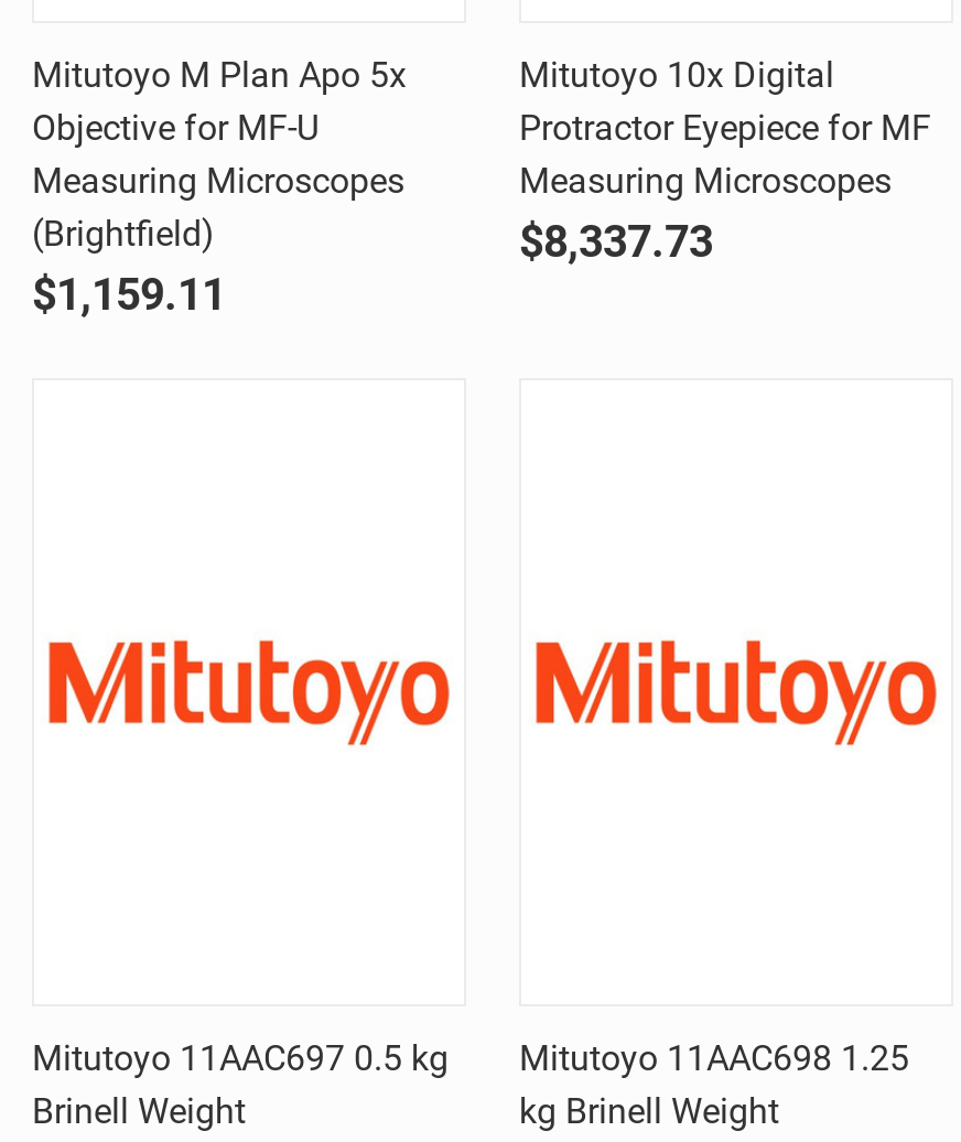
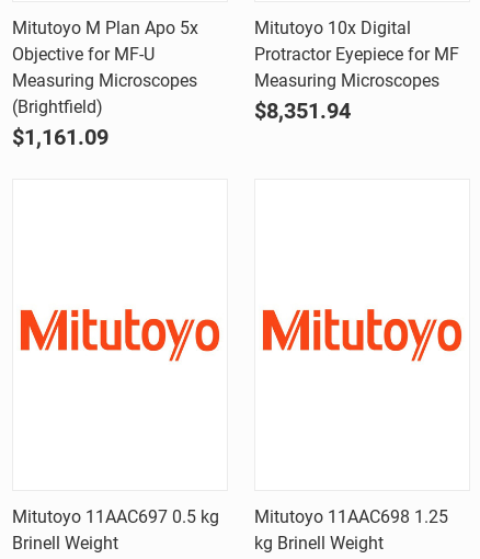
[519,215,713,268] $8,337.73 -> [254,98,351,124] $8,351.94
[32,268,226,321] $1,159.11 -> [12,124,108,150] $1,161.09

